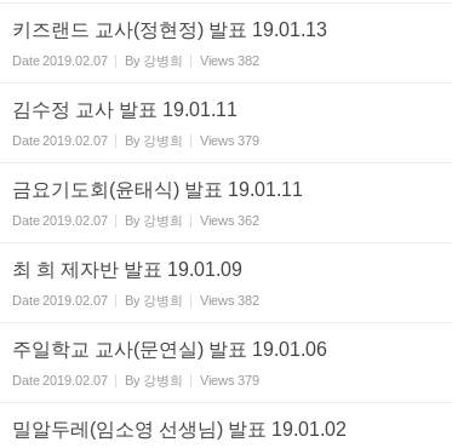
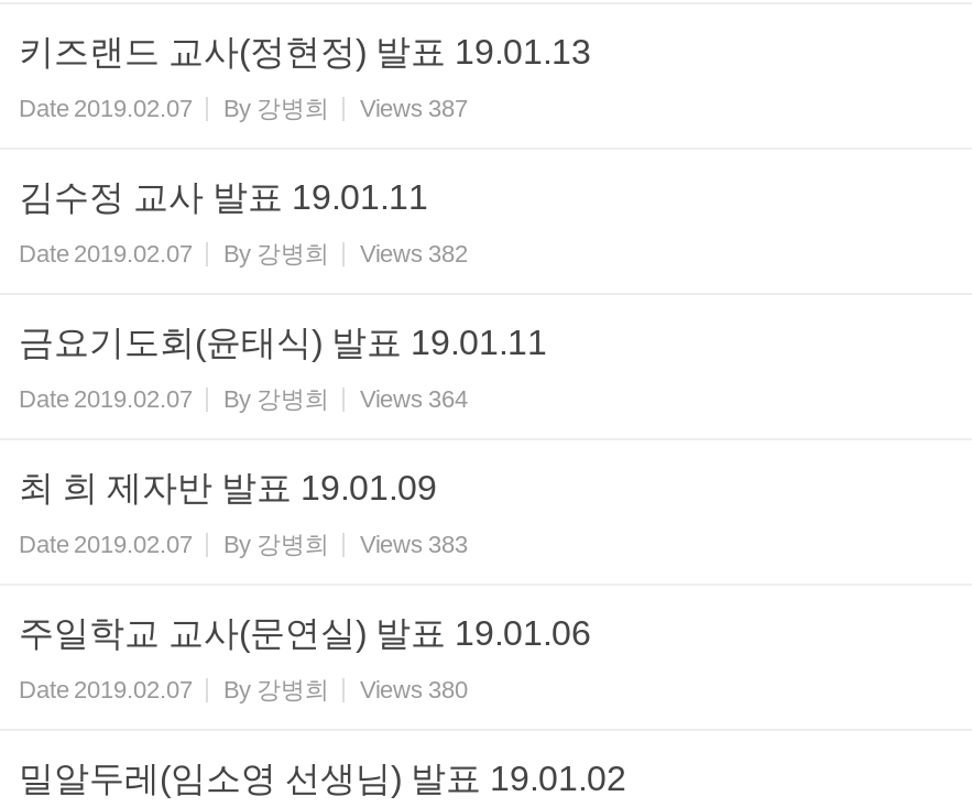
[12,53,259,68] Date 2019.02.07 By 강병희 Views 382 -> [19,95,468,121] Date 2019.02.07 By 강병희 Views 387
[12,133,259,148] Date 2019.02.07 By 강병희 Views 379 -> [19,240,468,266] Date 2019.02.07 By 강병희 Views 382
[12,213,259,228] Date 2019.02.07 By 강병희 Views 362 -> [19,385,468,412] Date 2019.02.07 By 강병희 Views 364
[12,293,259,308] Date 2019.02.07 By 강병희 Views 382 -> [19,531,468,557] Date 2019.02.07 By 강병희 Views 383
[12,373,259,387] Date 2019.02.07 By 강병희 Views 379 -> [19,676,468,702] Date 2019.02.07 By 강병희 Views 380

